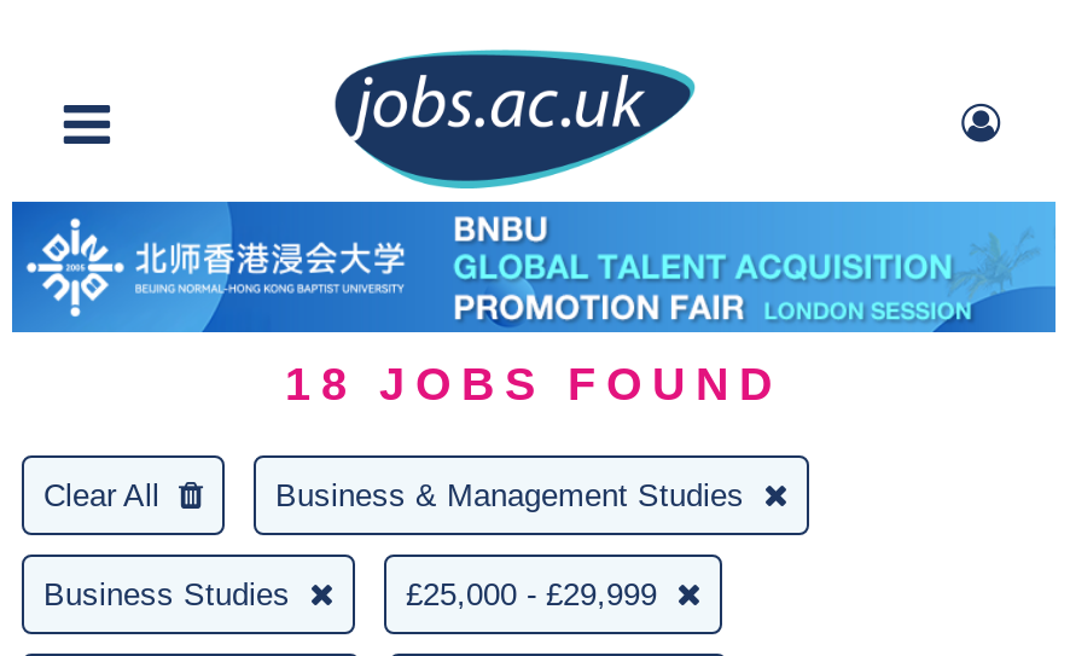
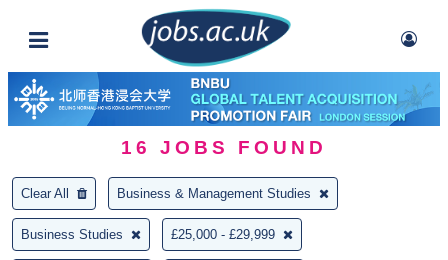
[285,358,783,409] 18 JOBS FOUND -> [121,137,327,158] 16 JOBS FOUND

